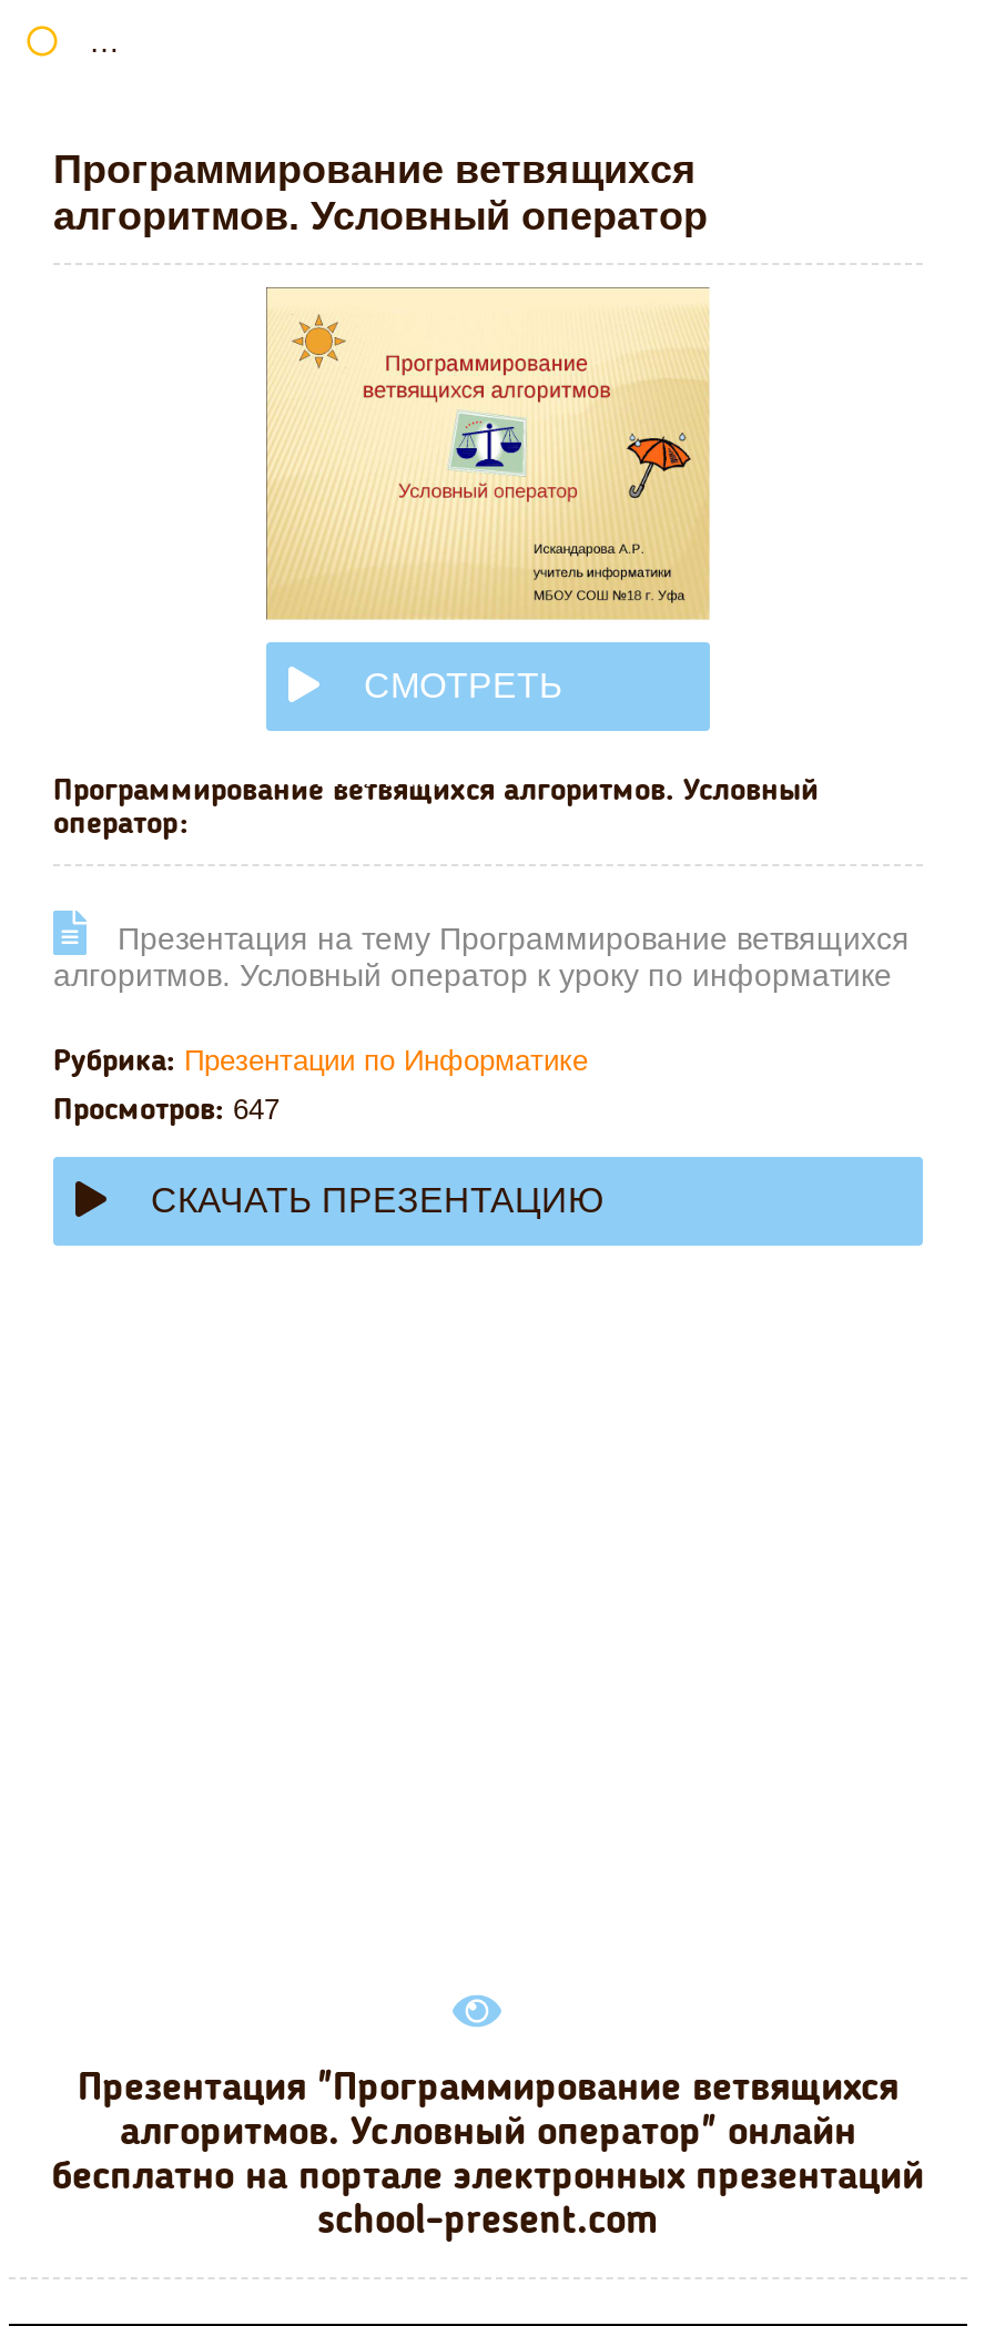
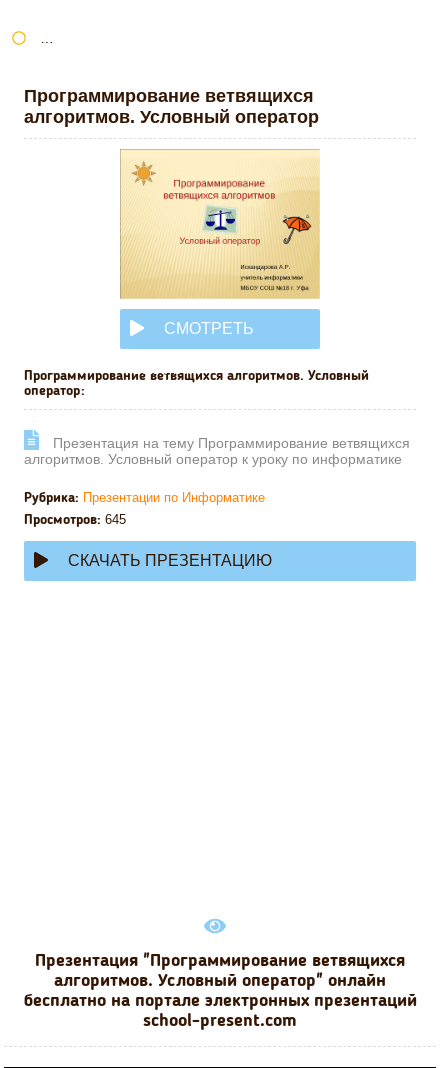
[53,1091,280,1125] Просмотров: 647 -> [24,511,126,526] Просмотров: 645

